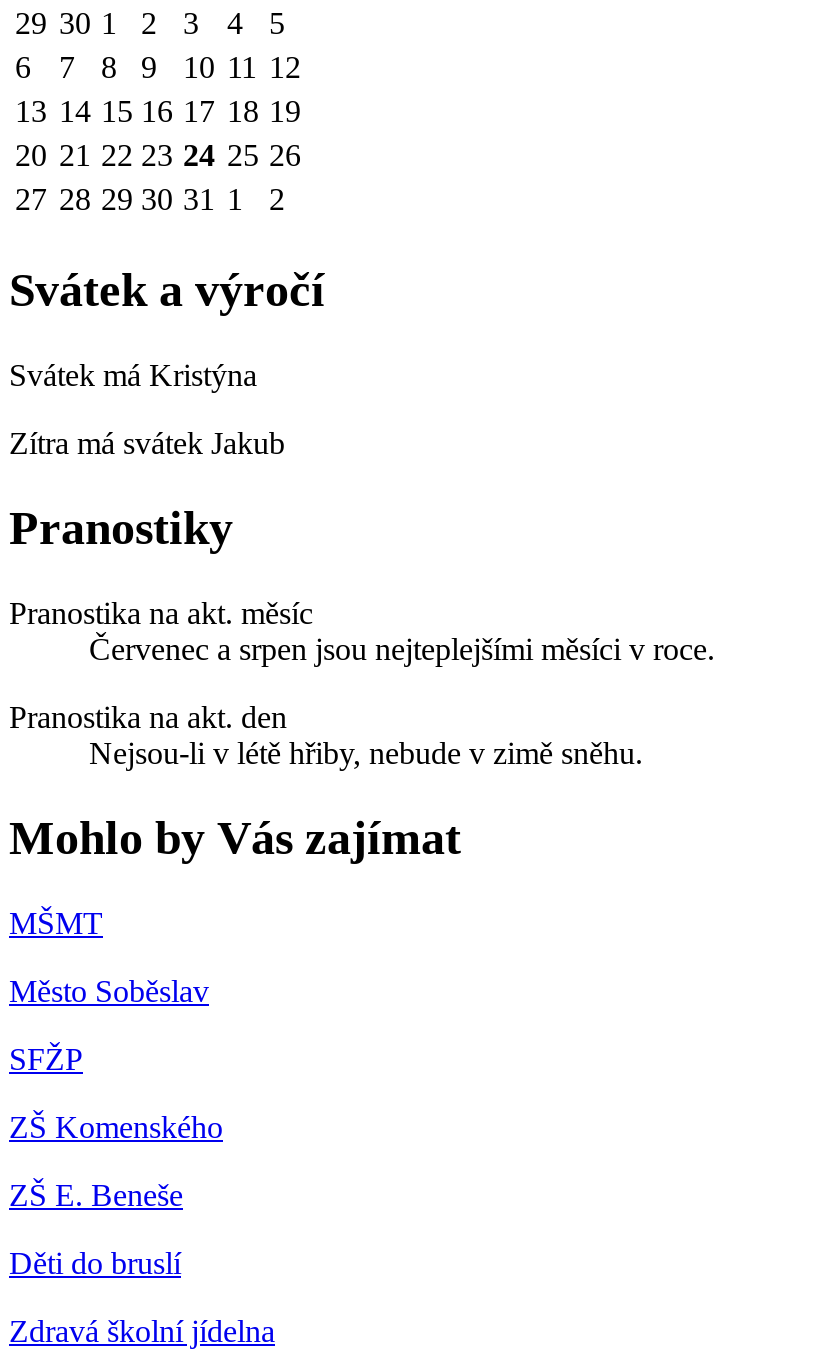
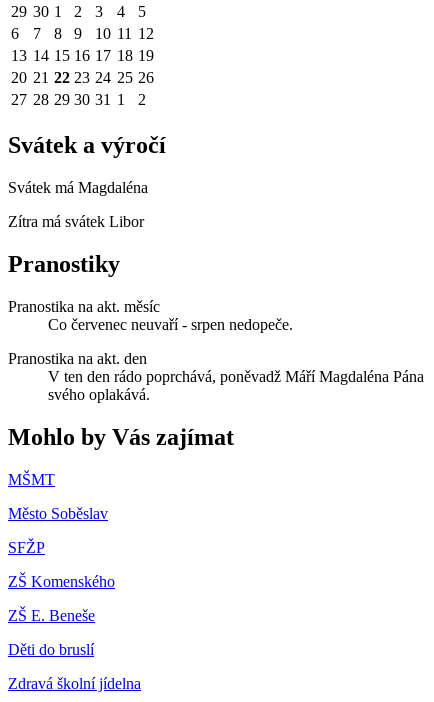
[9,358,257,392] Svátek má Kristýna -> [8,179,148,196] Svátek má Magdaléna
[9,426,285,460] Zítra má svátek Jakub -> [8,213,144,230] Zítra má svátek Libor
[89,632,715,666] Červenec a srpen jsou nejteplejšími měsíci v roce. -> [48,316,293,333] Co červenec neuvaří - srpen nedopeče.
[89,736,643,770] Nejsou-li v létě hřiby, nebude v zimě sněhu. -> [48,368,424,403] V ten den rádo poprchává, poněvadž Máří Magdaléna Pána | svého oplakává.

